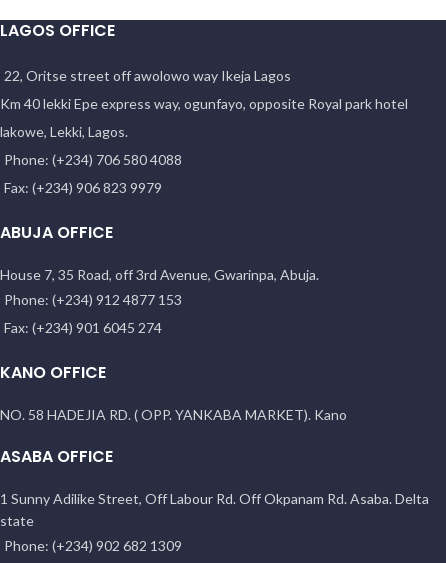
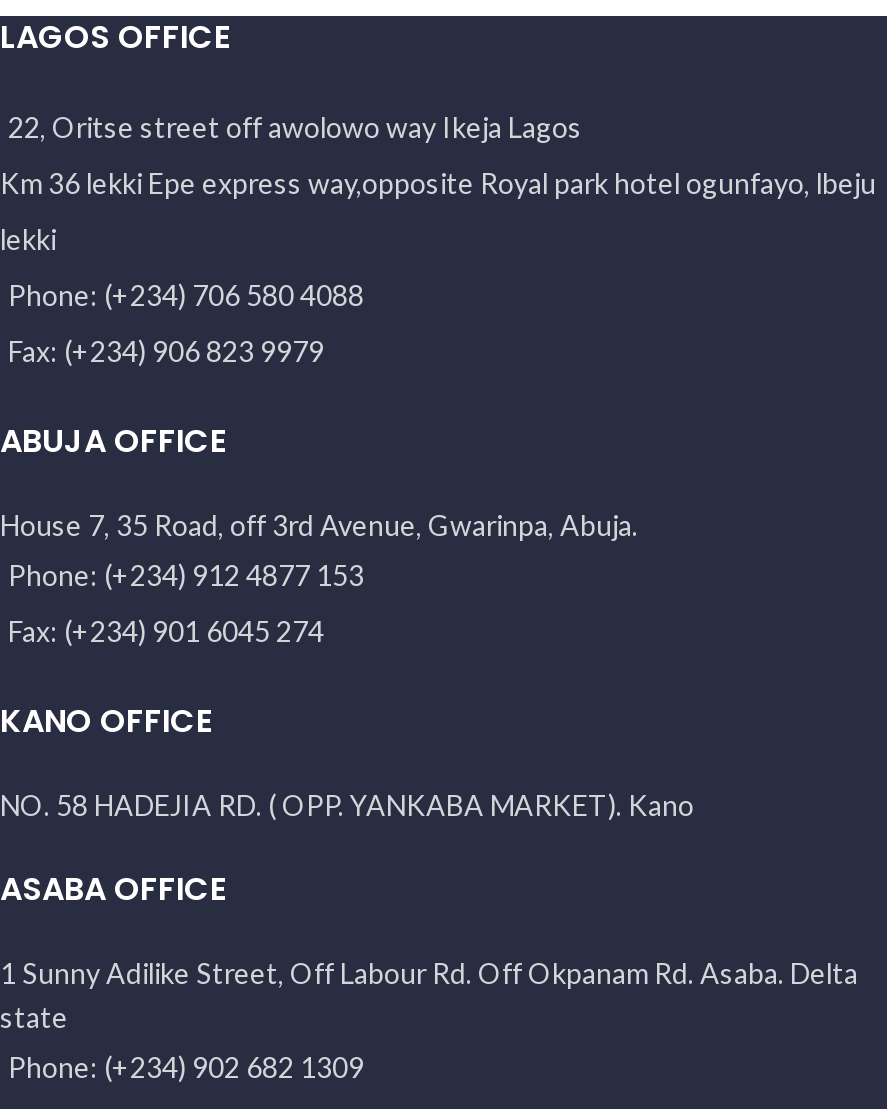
[0,95,408,112] Km 40 lekki Epe express way, ogunfayo, opposite Royal park hotel -> [0,165,876,199] Km 36 lekki Epe express way,opposite Royal park hotel ogunfayo, lbeju
[0,123,128,140] lakowe, Lekki, Lagos. -> [0,221,56,255] lekki

